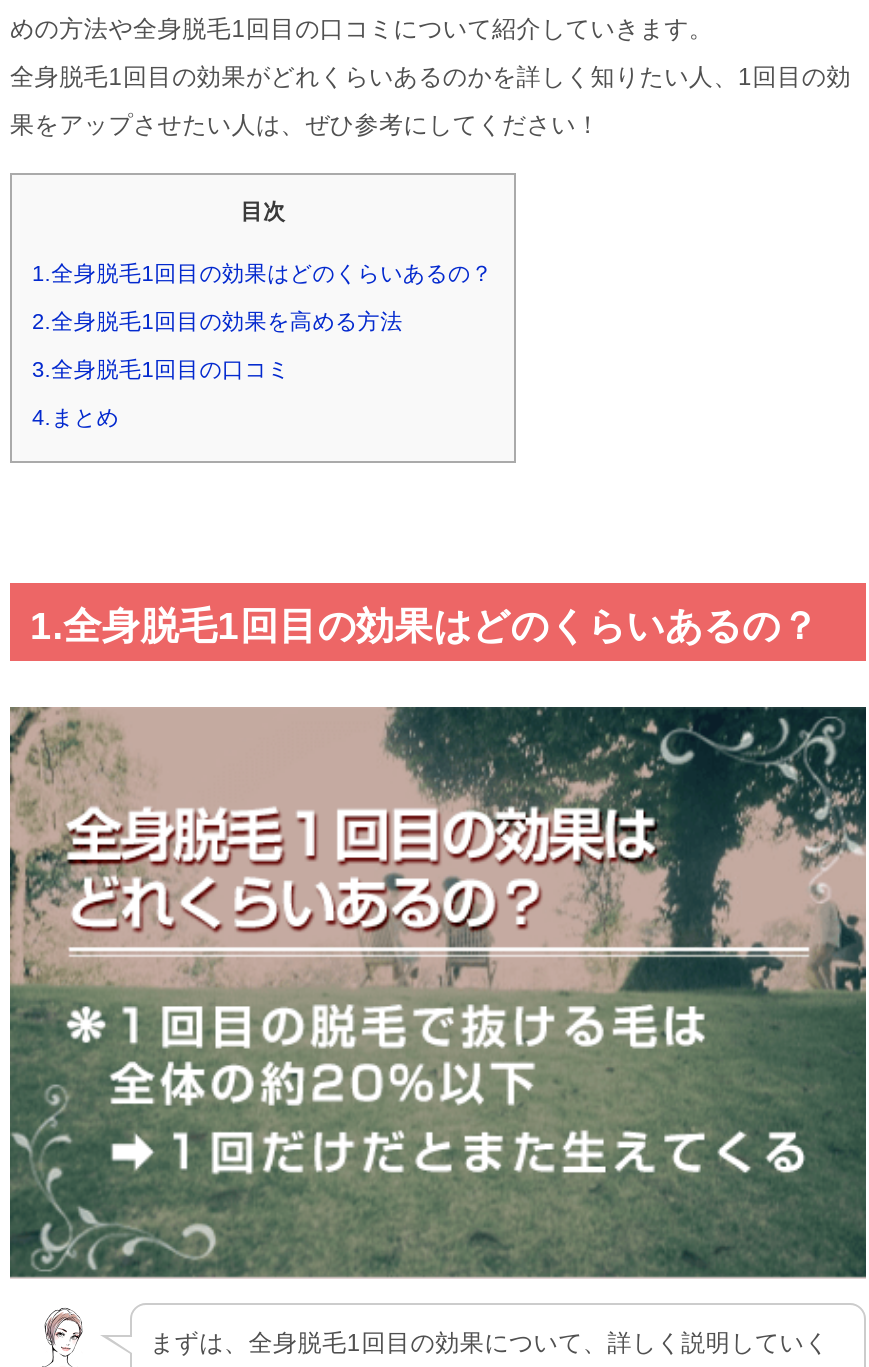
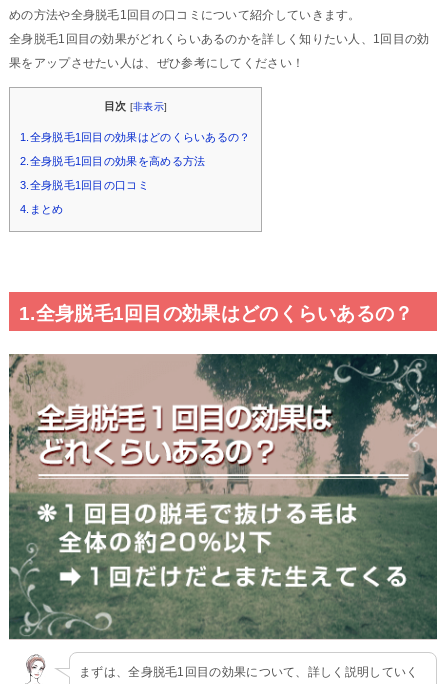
[240,200,286,224] 目次 -> [104,100,167,112] 目次 [非表示]

